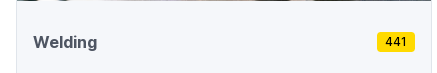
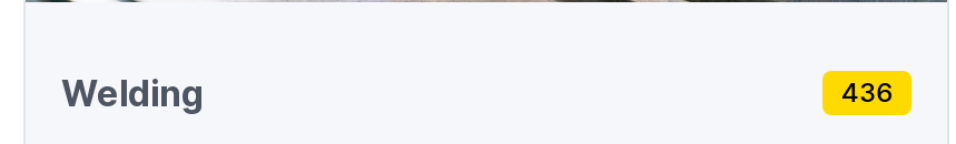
[385,34,407,49] 441 -> [841,76,894,109] 436

